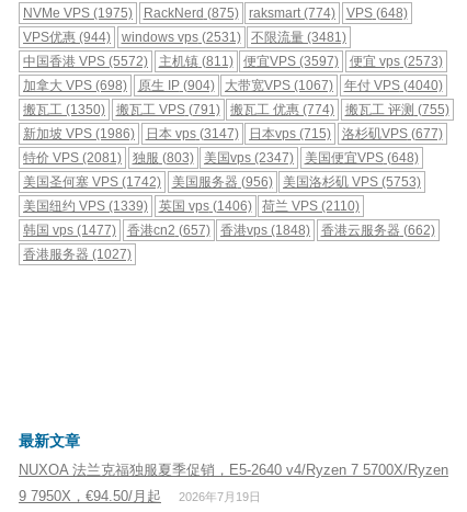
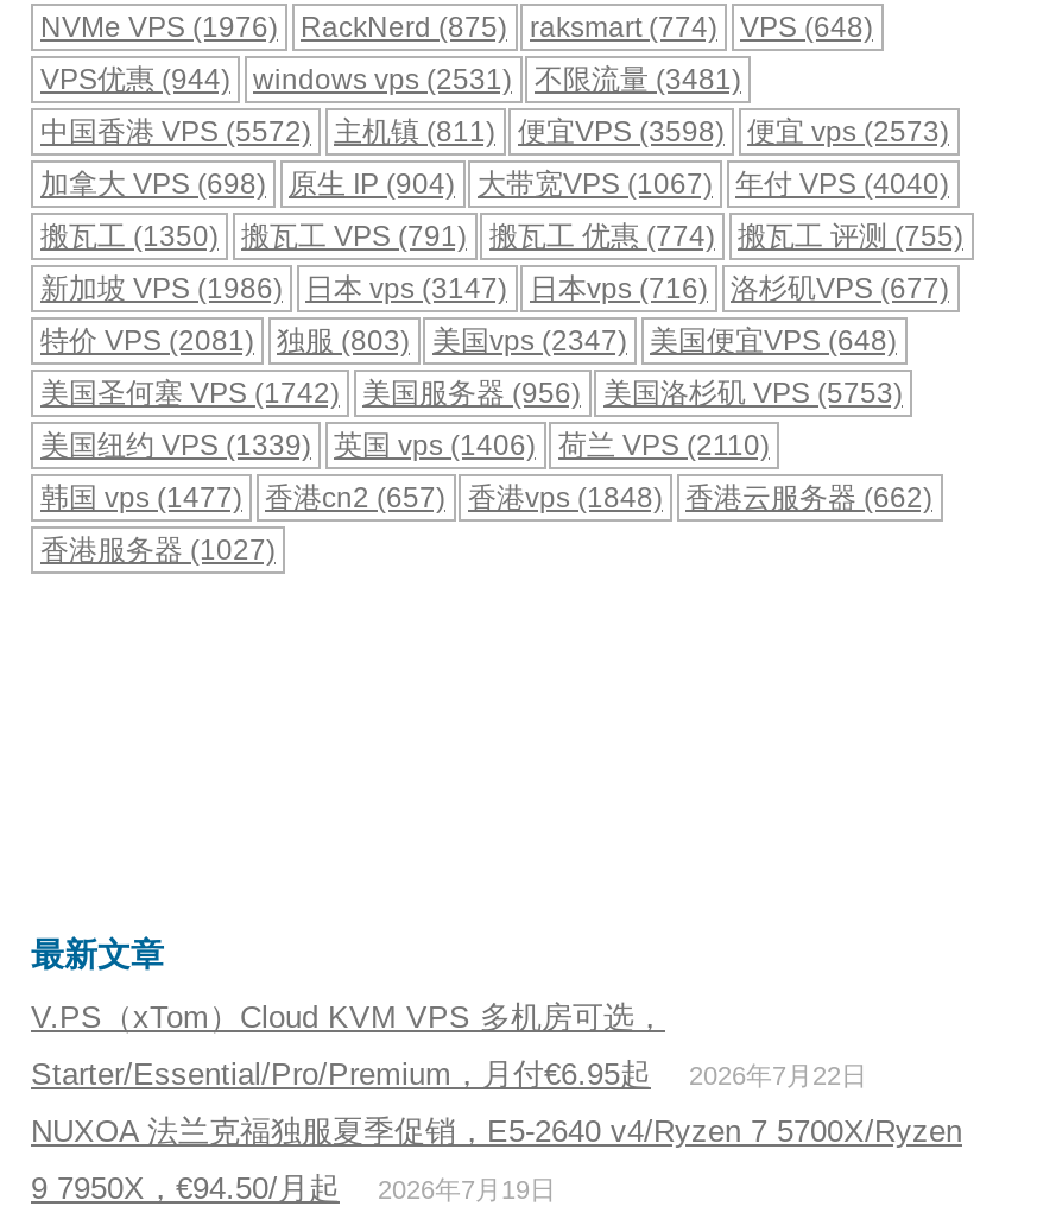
[23,5,407,21] NVMe VPS (1975) RackNerd (875) raksmart (774) VPS (648) -> [40,10,873,43] NVMe VPS (1976) RackNerd (875) raksmart (774) VPS (648)
[23,54,442,69] 中国香港 VPS (5572) 主机镇(811) 便宜VPS (3597) 便宜 vps (2573) -> [40,115,949,148] 中国香港 VPS (5572) 主机镇(811) 便宜VPS (3598) 便宜 vps (2573)
[23,126,442,141] 新加坡 VPS (1986) 日本 vps (3147) 日本vps (715) 洛杉矶VPS (677) -> [40,272,949,305] 新加坡 VPS (1986) 日本 vps (3147) 日本vps (716) 洛杉矶VPS (677)
none -> [31,999,867,1091] V.PS（xTom）Cloud KVM VPS 多机房可选， | Starter/Essential/Pro/Premium，月付€6.95起 | 2026年7月22日

